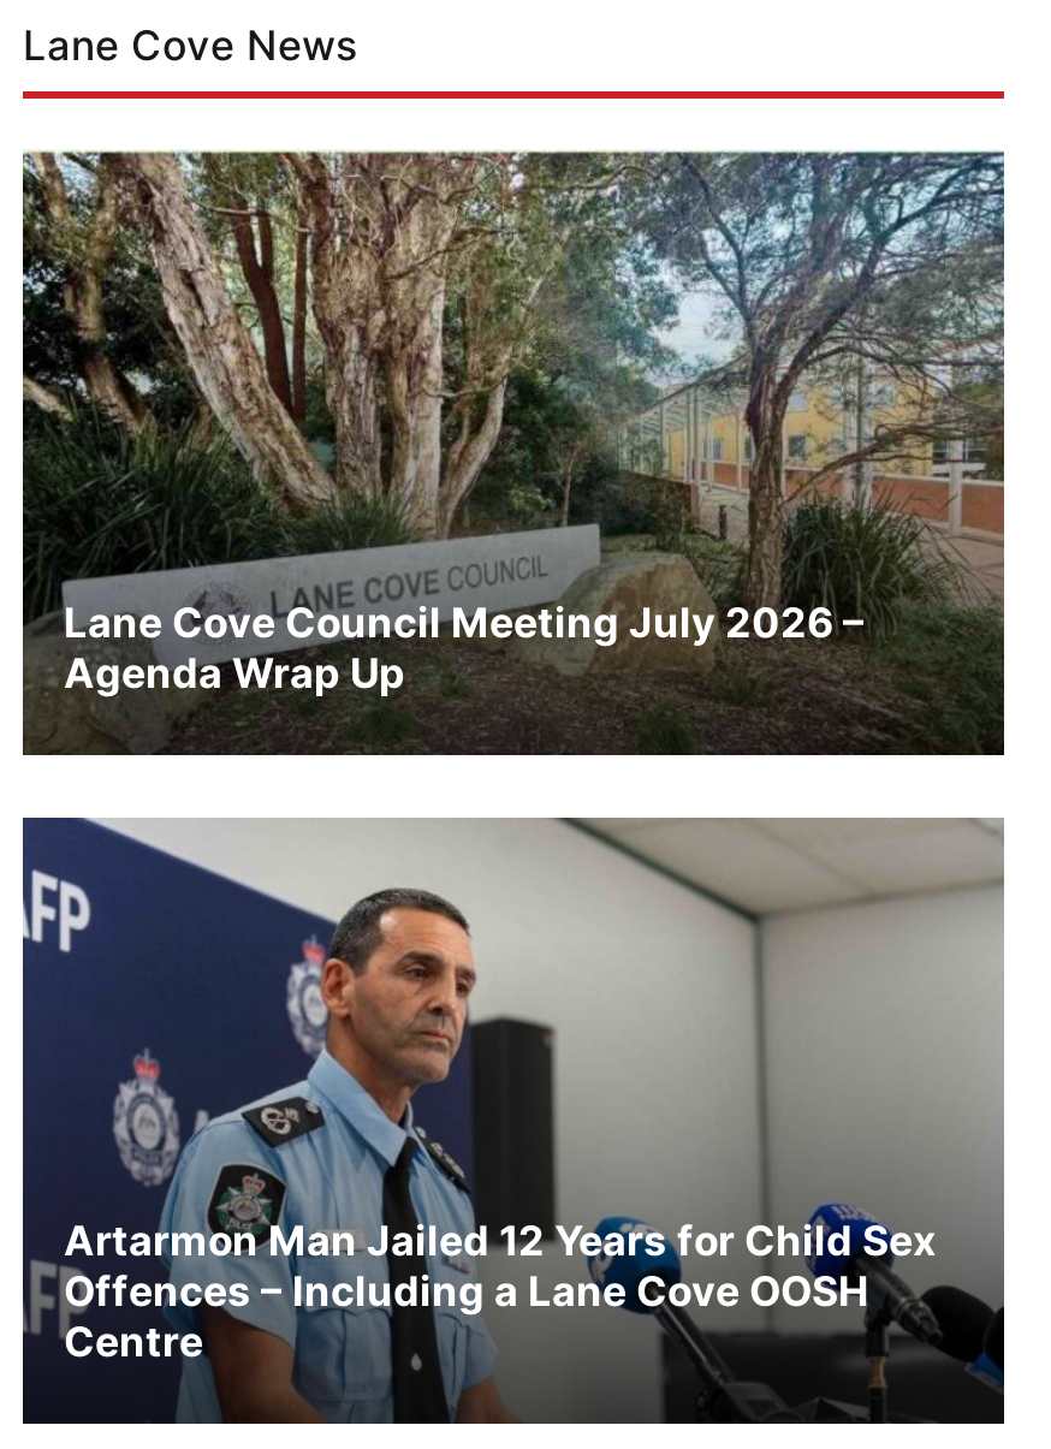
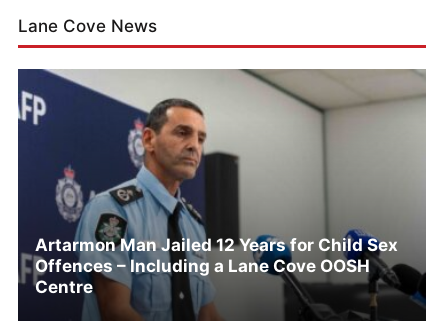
[20,149,1004,753] [image] | Lane Cove Council Meeting July 2026 – | Agenda Wrap Up -> none

